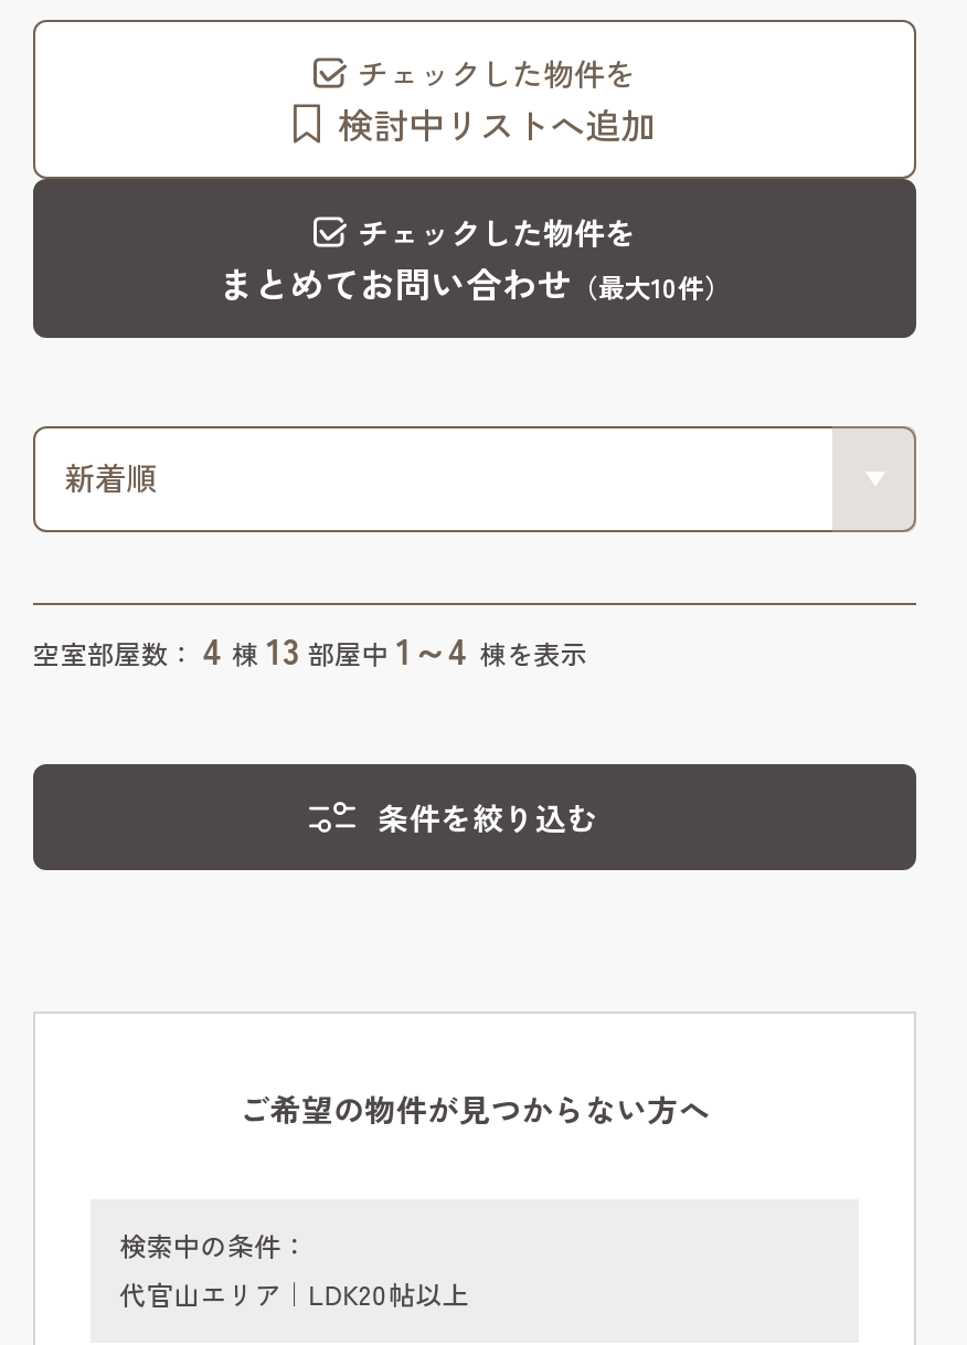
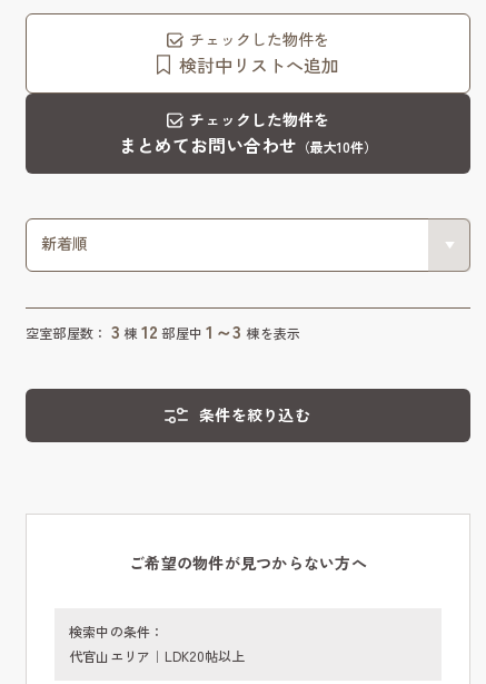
[33,622,588,675] 空室部屋数：4棟13部屋中1～4棟を表示 -> [26,317,301,344] 空室部屋数：3棟12部屋中1～3棟を表示

